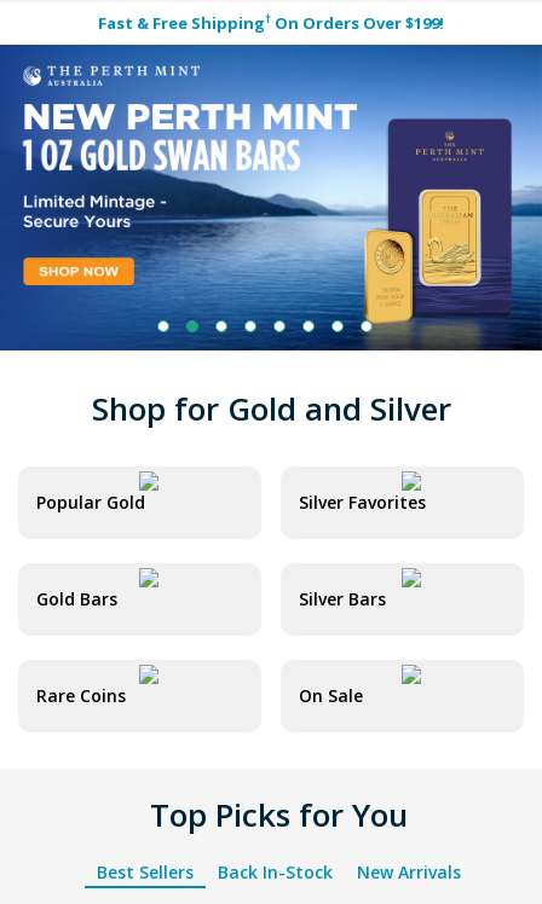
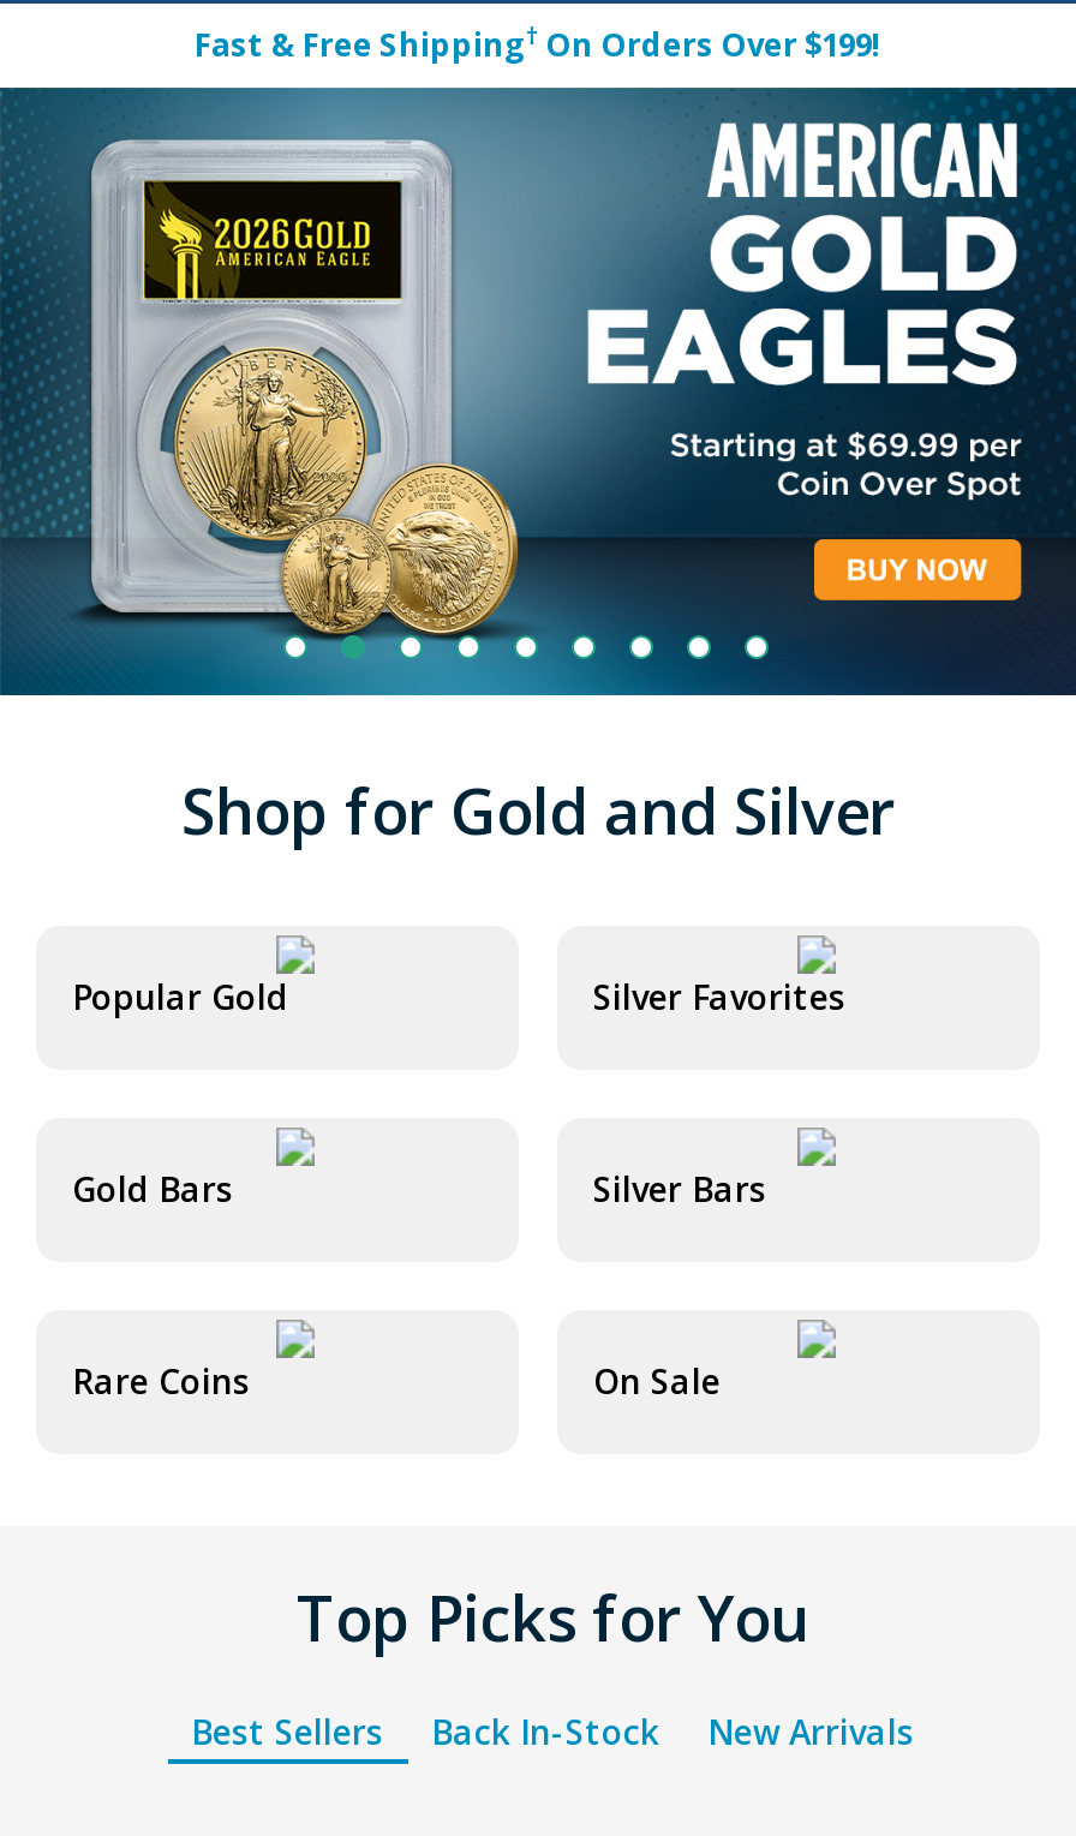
[4,45,538,352] [image] -> [7,88,1069,695] [image]

